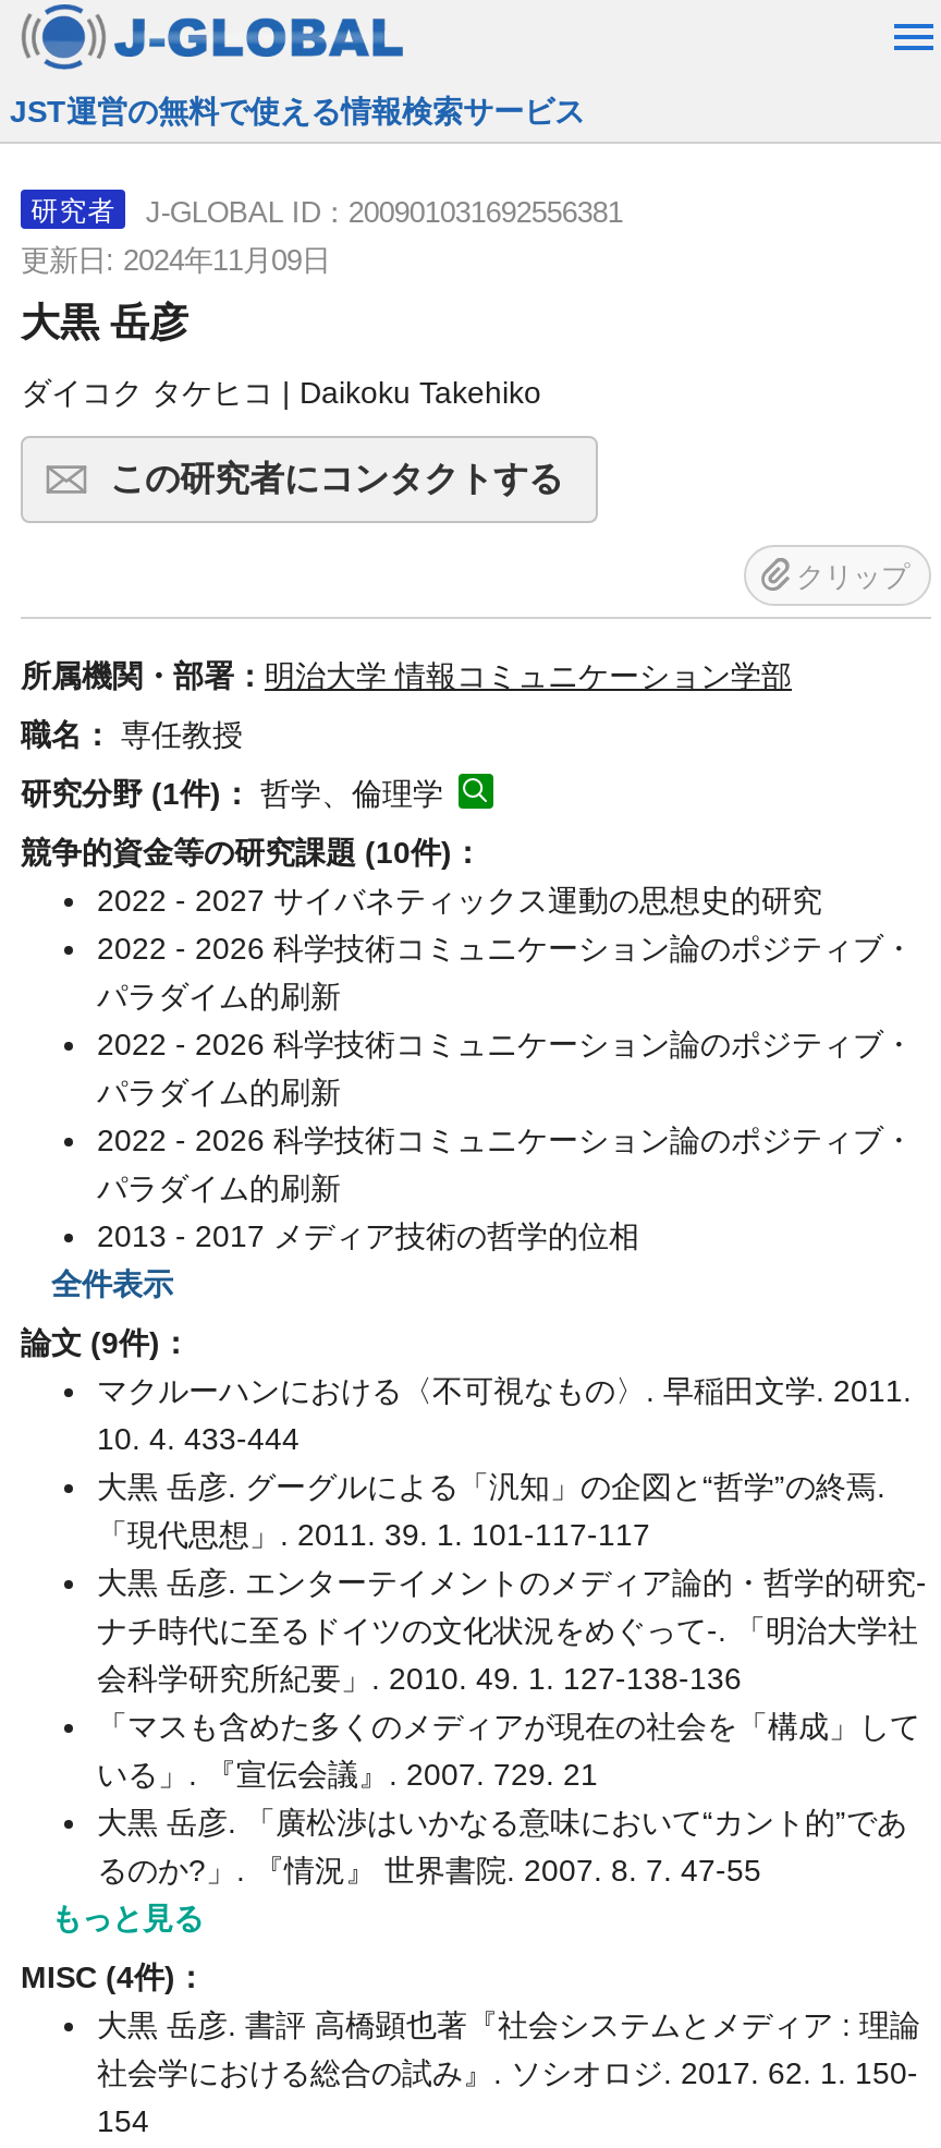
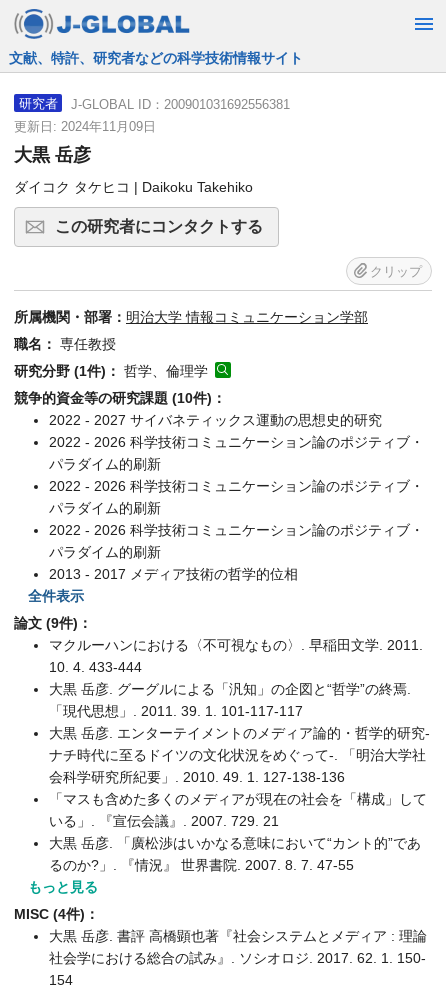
[10,94,585,129] JST運営の無料で使える情報検索サービス -> [9,50,303,66] 文献、特許、研究者などの科学技術情報サイト

